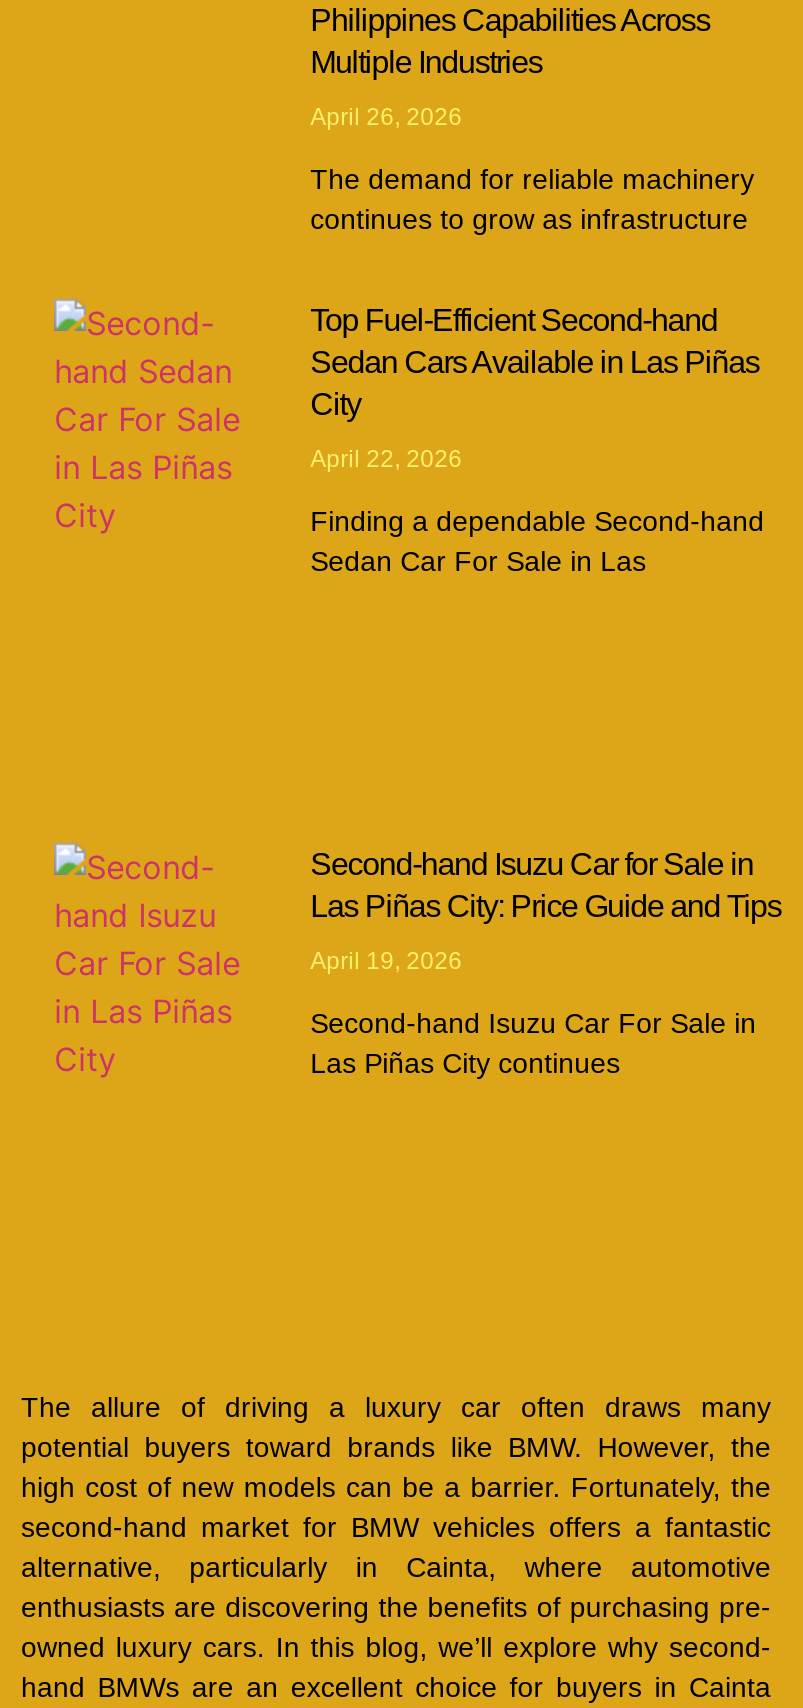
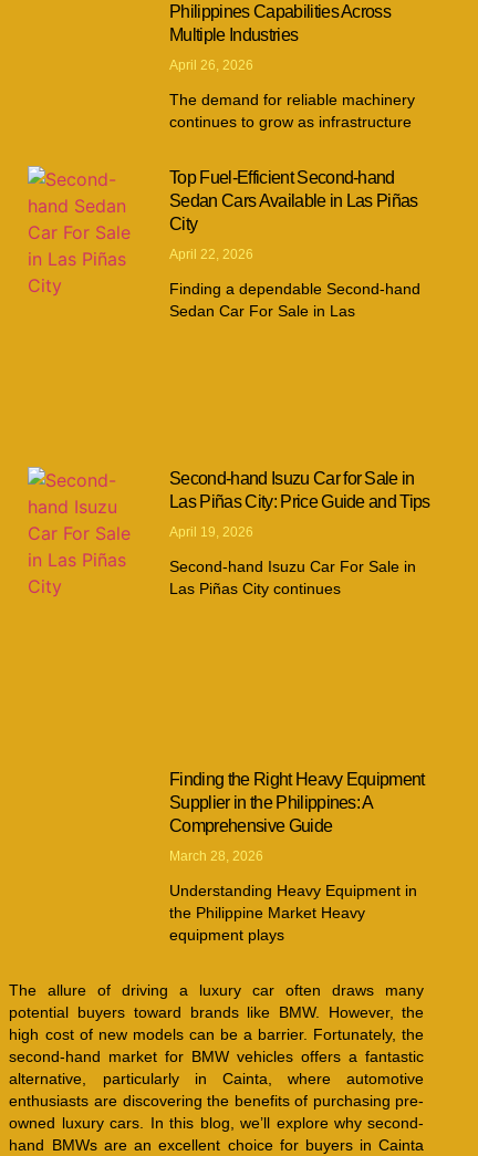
none -> [170,770,425,943] Finding the Right Heavy Equipment | Supplier in the Philippines: A | Comprehensive Guide | March 28, 2026 | Understanding Heavy Equipment in | the Philippine Market Heavy | equipment plays

